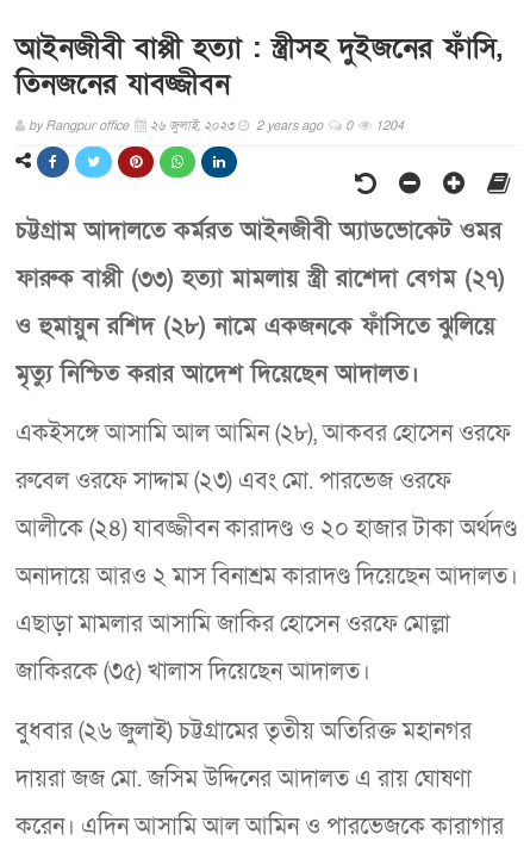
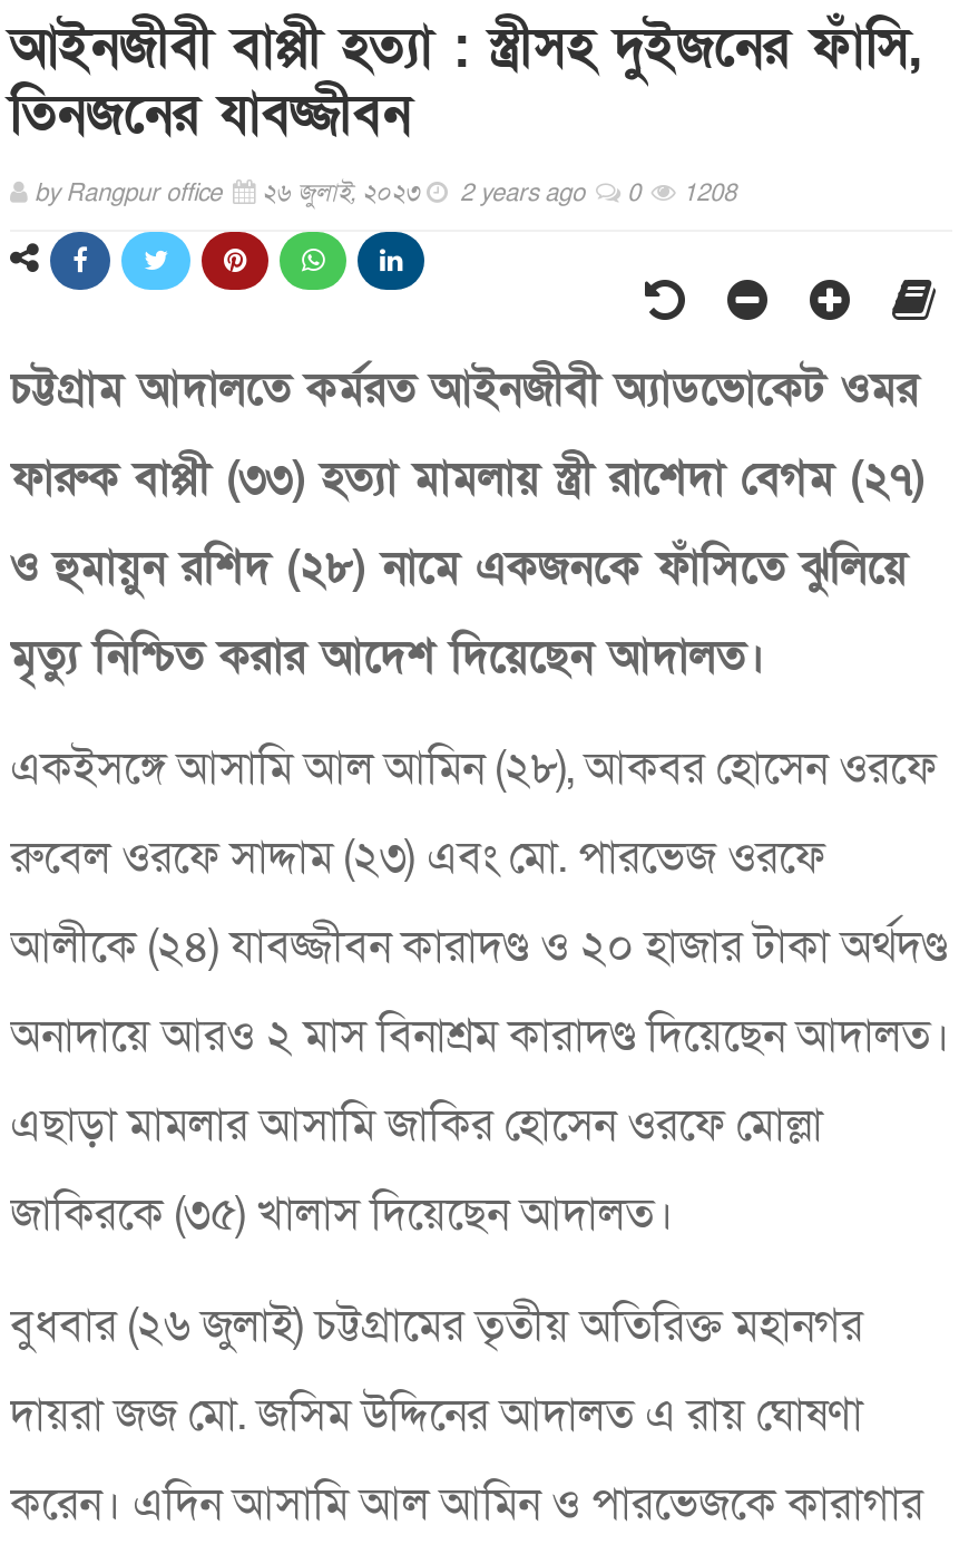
[29,116,404,134] byRangpur office ২৬ জুলাই, ২০২৩ 2 years ago 0 1204 -> [35,175,736,209] byRangpur office ২৬ জুলাই, ২০২৩ 2 years ago 0 1208

